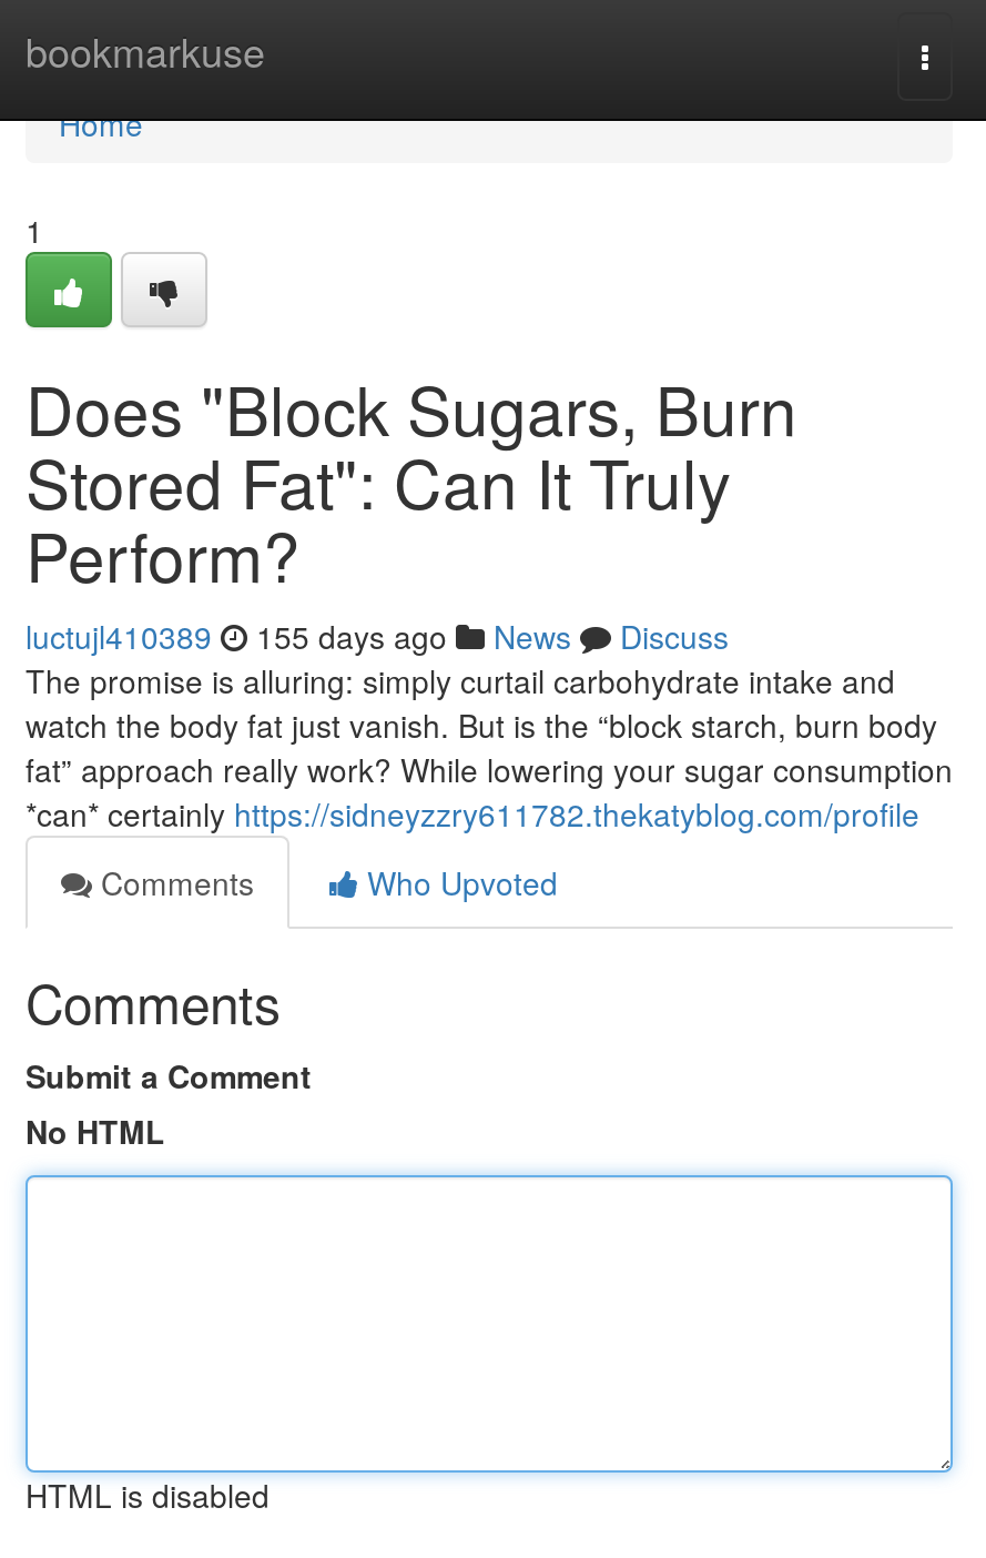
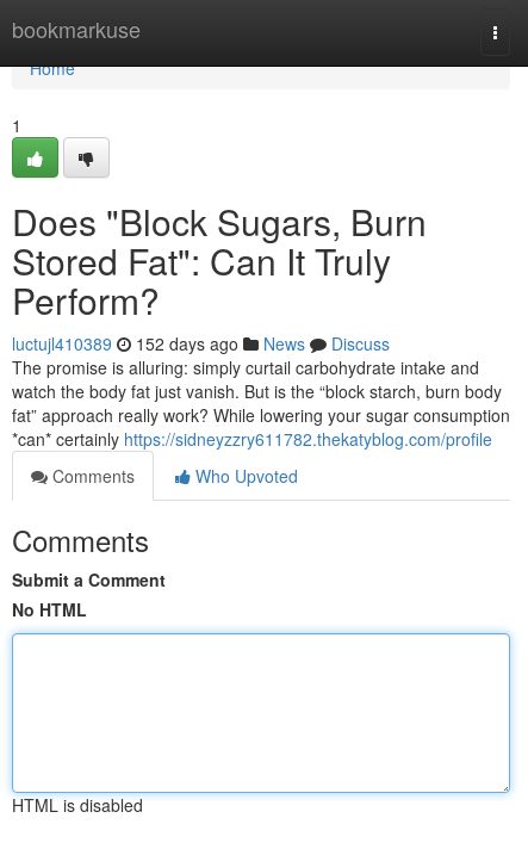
[26,614,729,658] luctujl410389 155 days ago News Discuss -> [12,331,390,355] luctujl410389 152 days ago News Discuss

